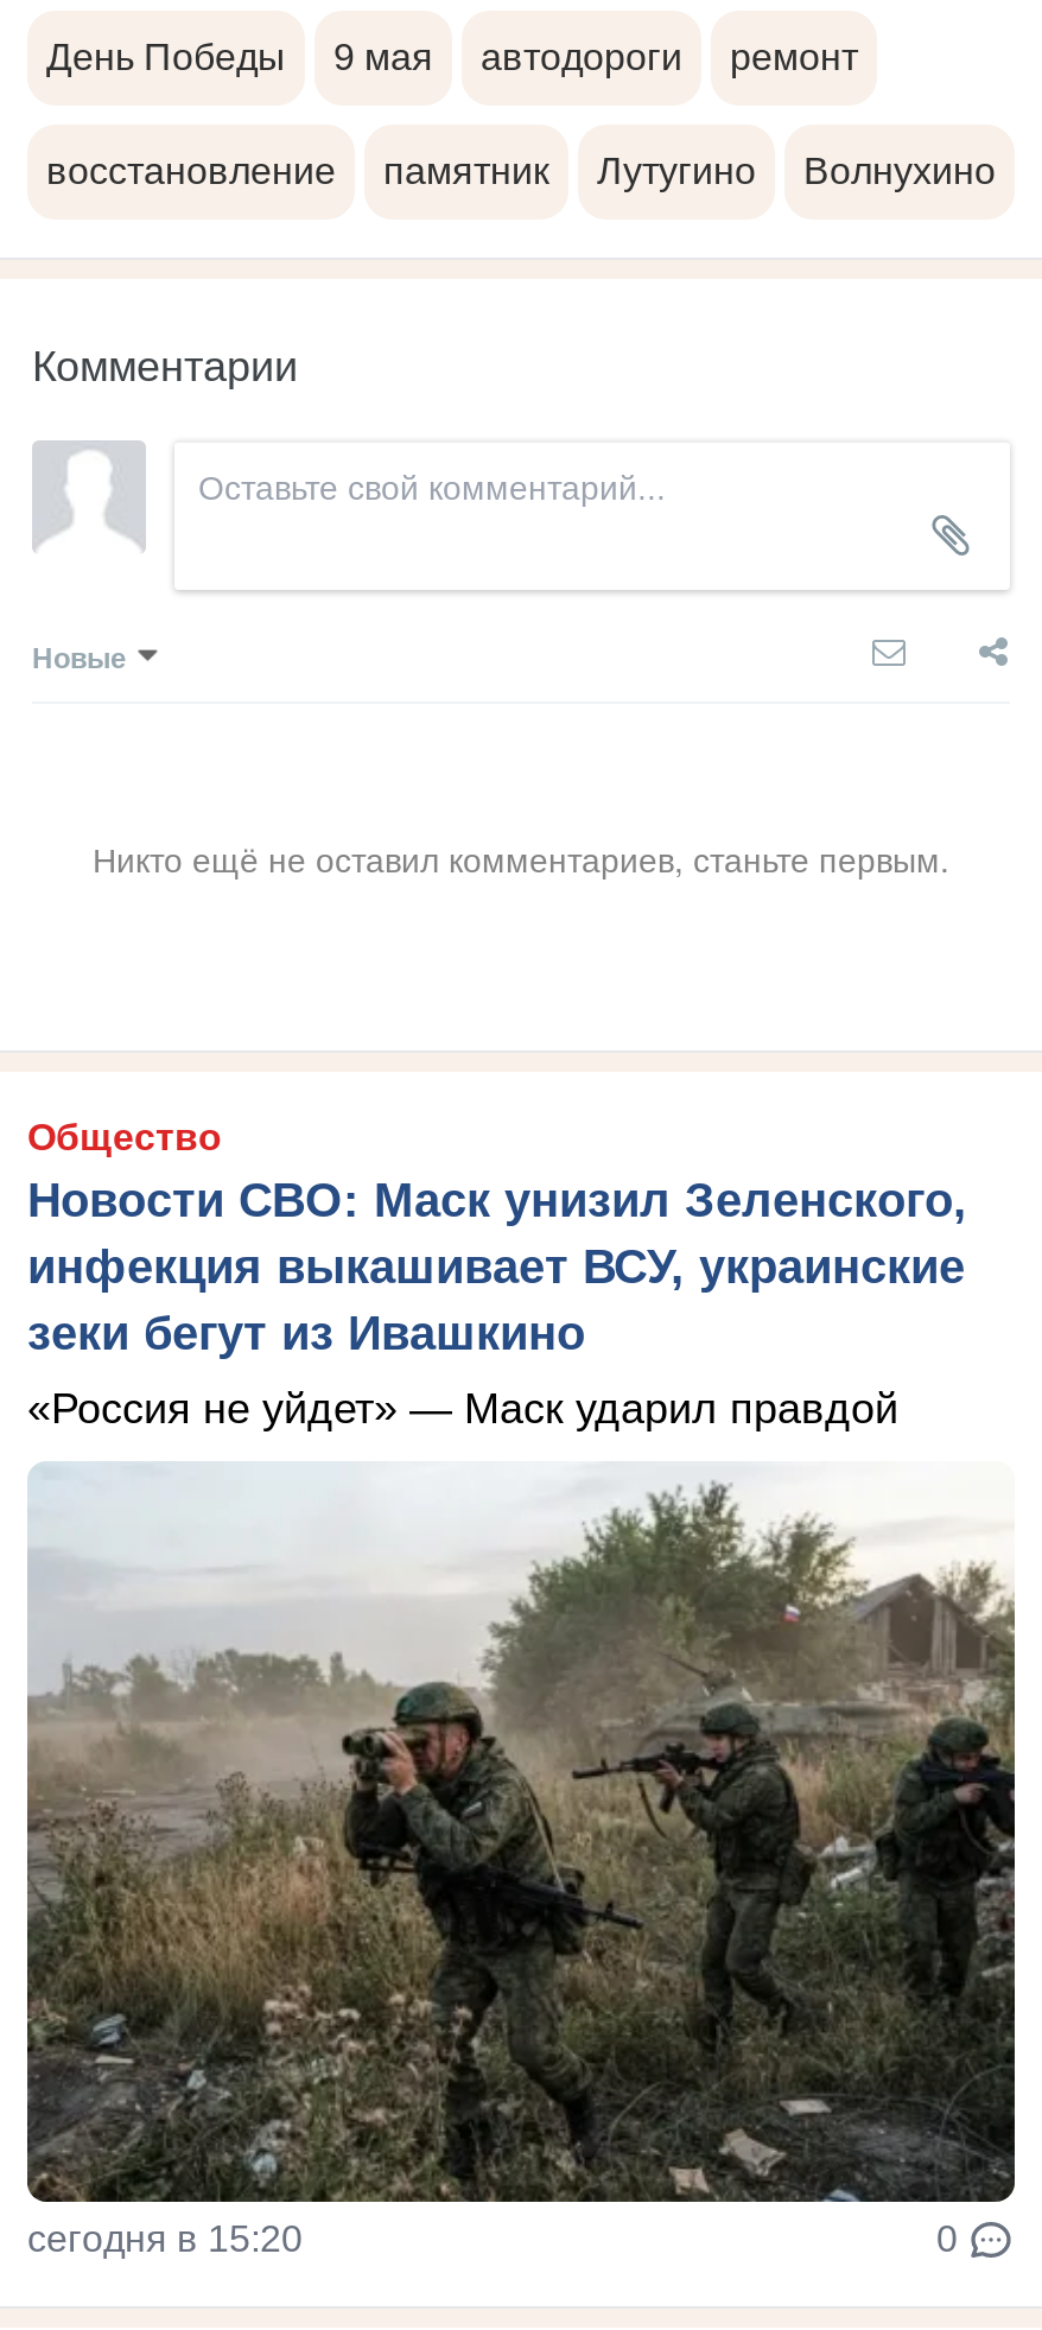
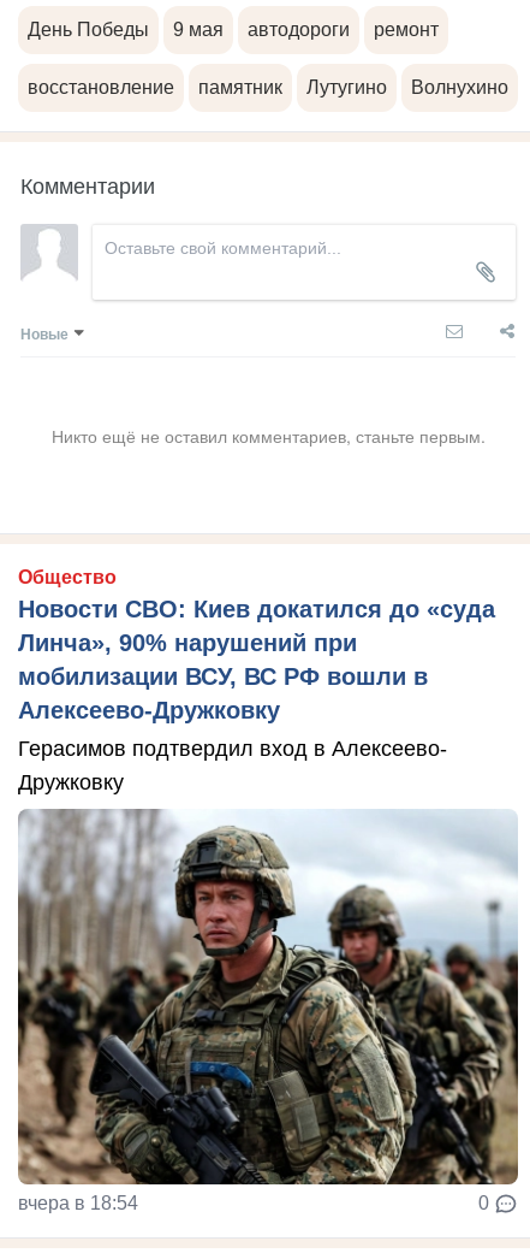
[27,1173,967,1358] Новости СВО: Маск унизил Зеленского, | инфекция выкашивает ВСУ, украинские | зеки бегут из Ивашкино -> [18,595,495,723] Новости СВО: Киев докатился до «суда | Линча», 90% нарушений при | мобилизации ВСУ, ВС РФ вошли в | Алексеево-Дружковку
[27,1384,898,1431] «Россия не уйдет» — Маск ударил правдой -> [18,736,447,794] Герасимов подтвердил вход в Алексеево- | Дружковку
[25,1516,1017,2258] [image] | сегодня в 15:20 -> [18,809,519,1213] [image] | вчера в 18:54

